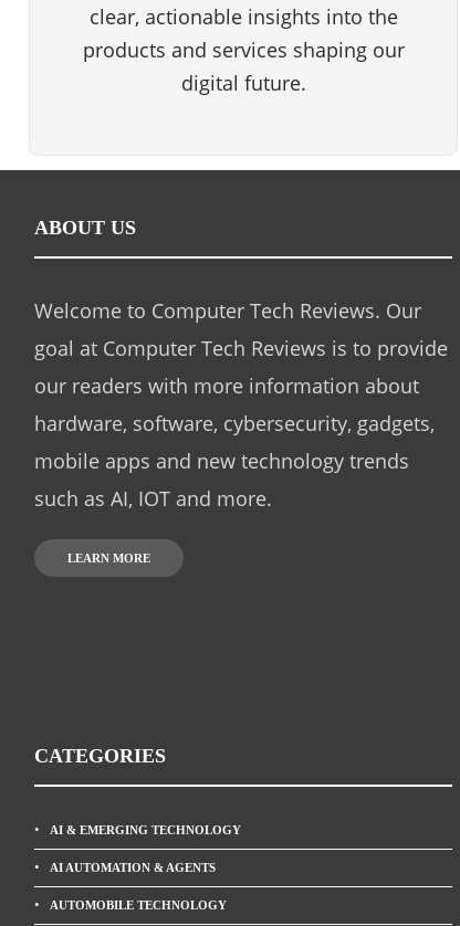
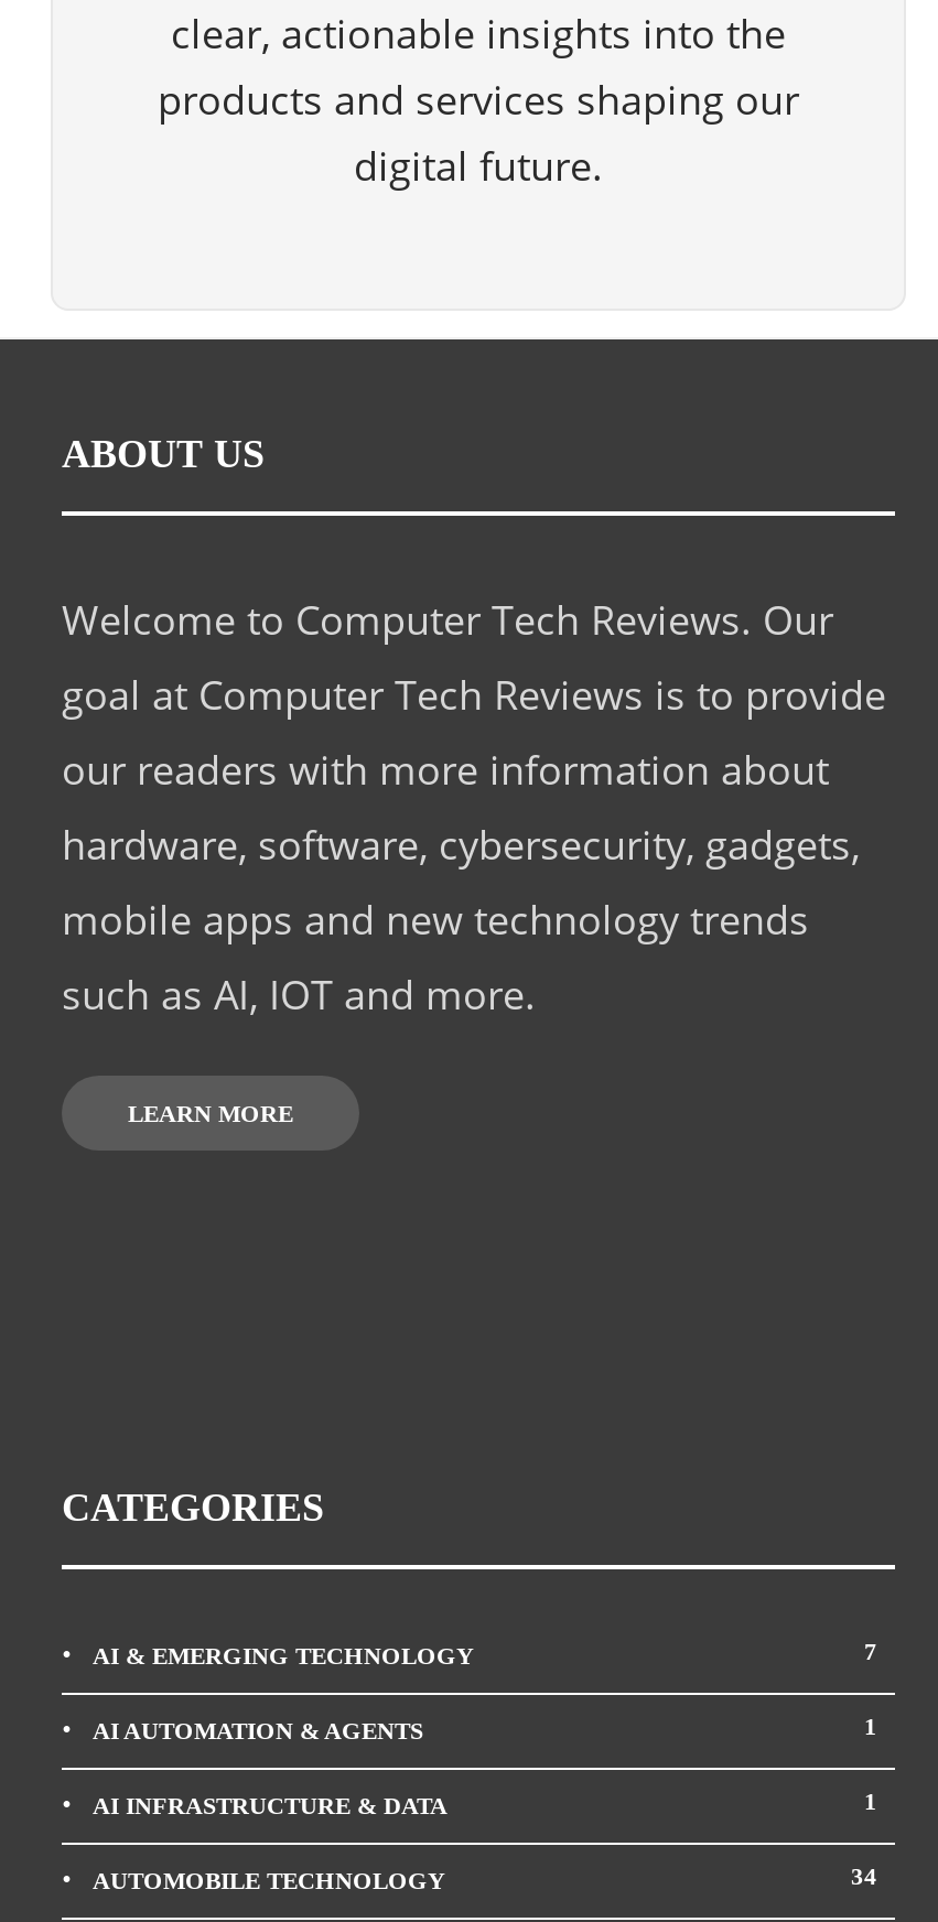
none -> [864,1638,877,1665] 7
none -> [93,1713,877,1819] 1 | AI INFRASTRUCTURE & DATA | 1
none -> [851,1863,877,1889] 34

